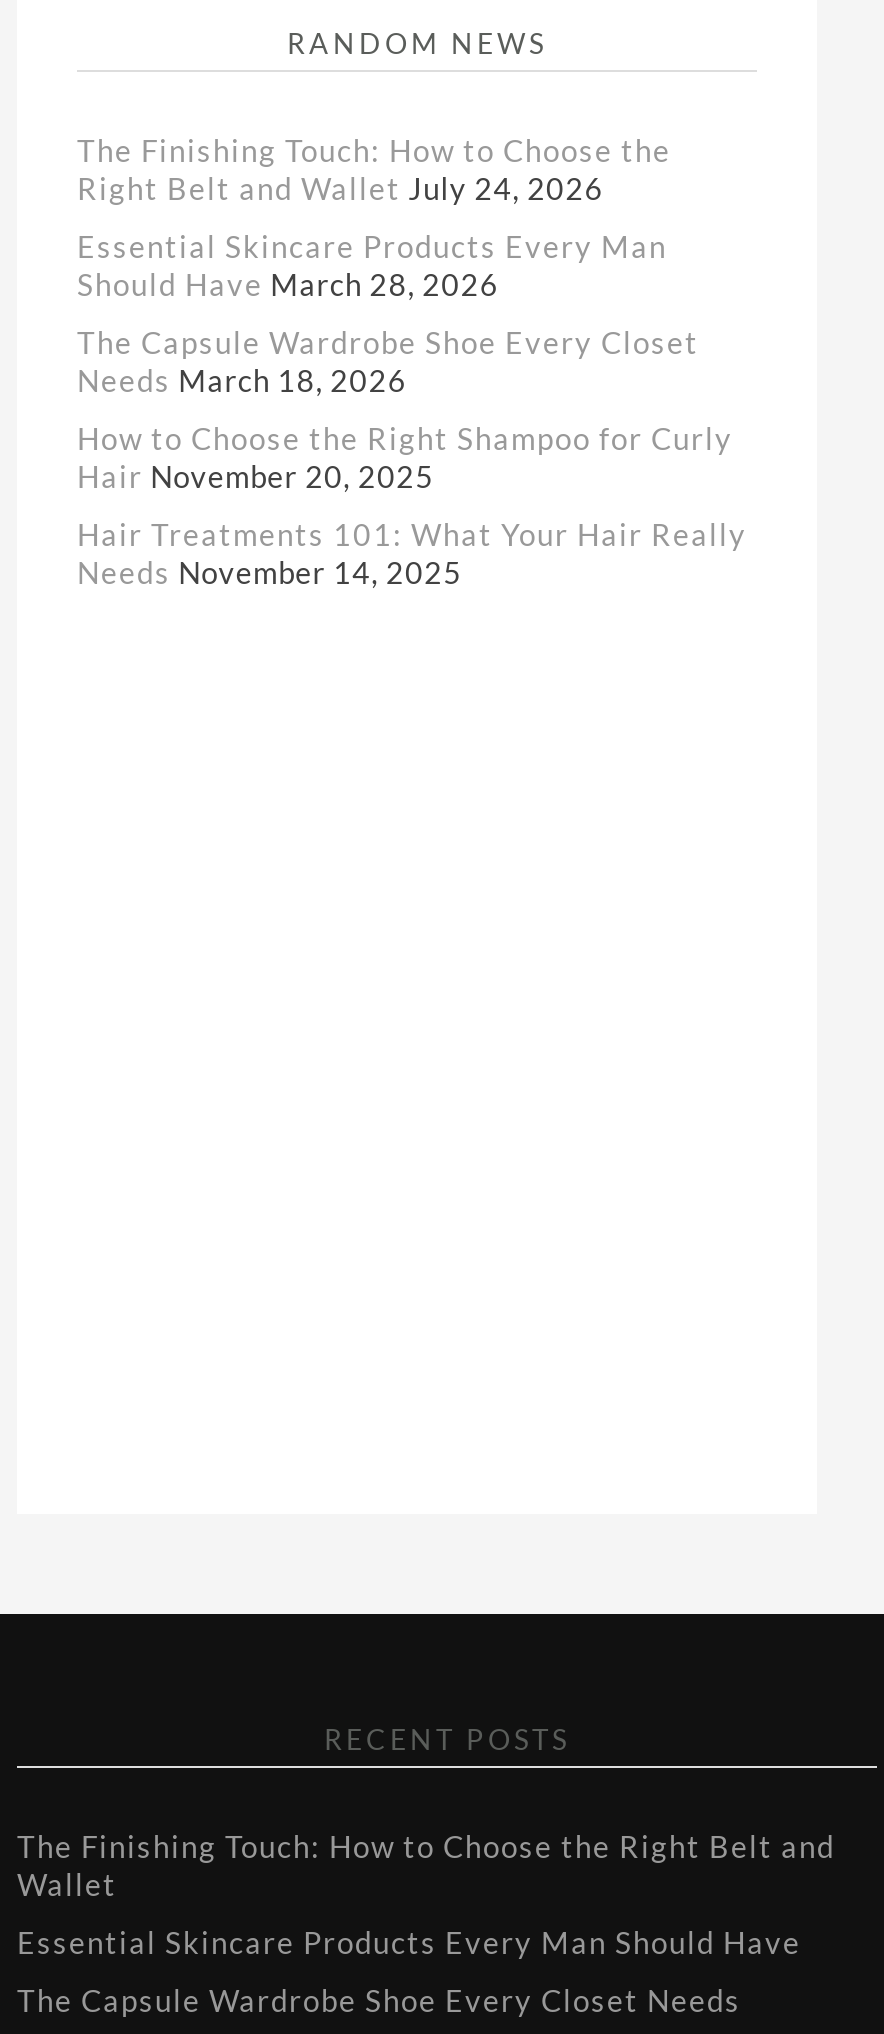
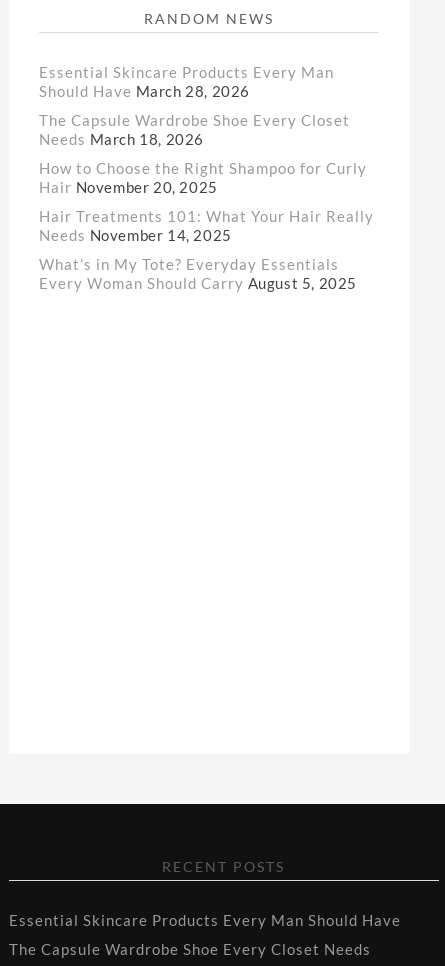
[77,132,671,206] The Finishing Touch: How to Choose the | Right Belt and Wallet July 24, 2026 -> none
none -> [39,255,357,292] What’s in My Tote? Everyday Essentials | Every Woman Should Carry August 5, 2025
[17,1828,835,1902] The Finishing Touch: How to Choose the Right Belt and | Wallet -> none

